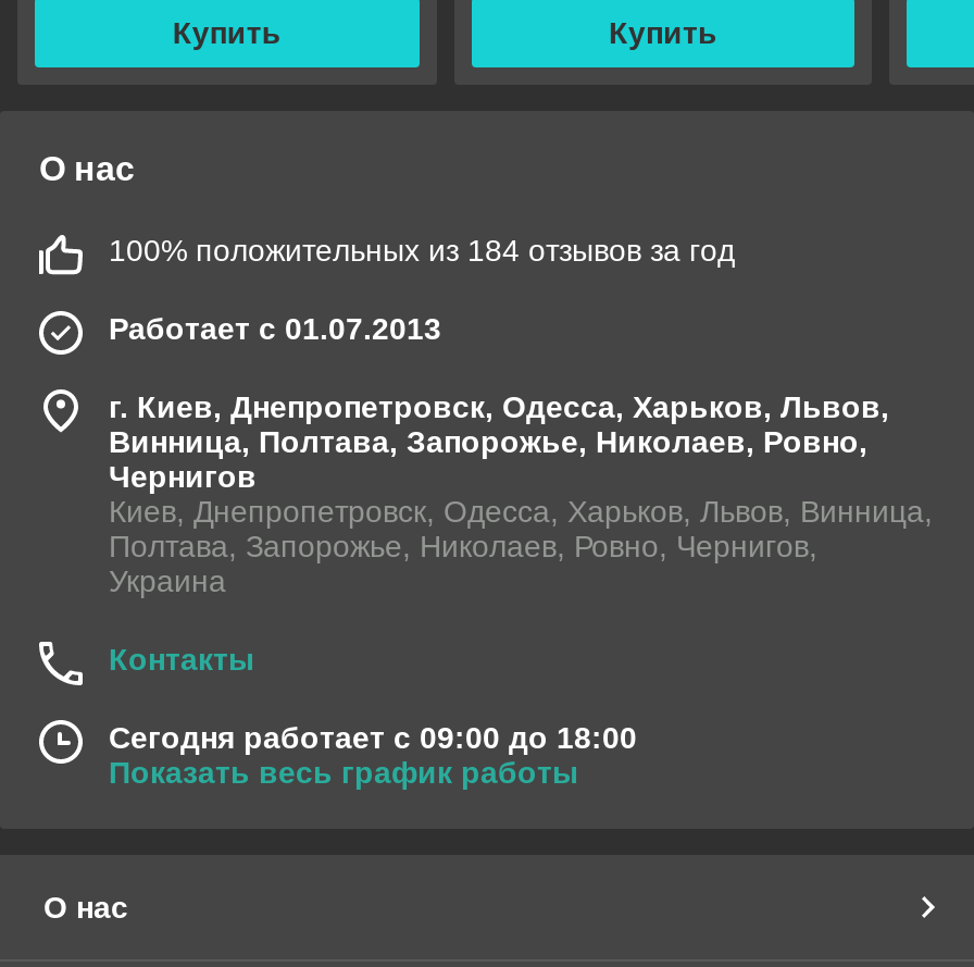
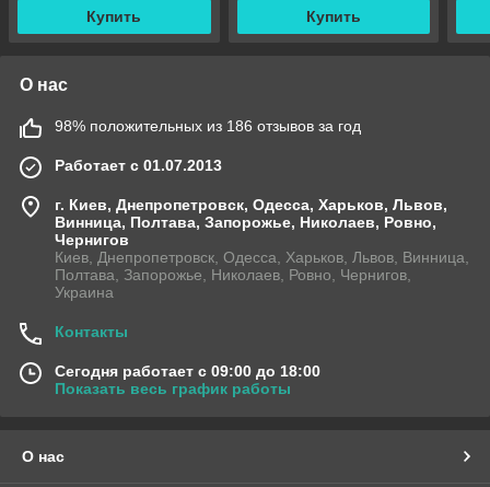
[109,233,735,268] 100% положительных из 184 отзывов за год -> [55,117,361,135] 98% положительных из 186 отзывов за год

